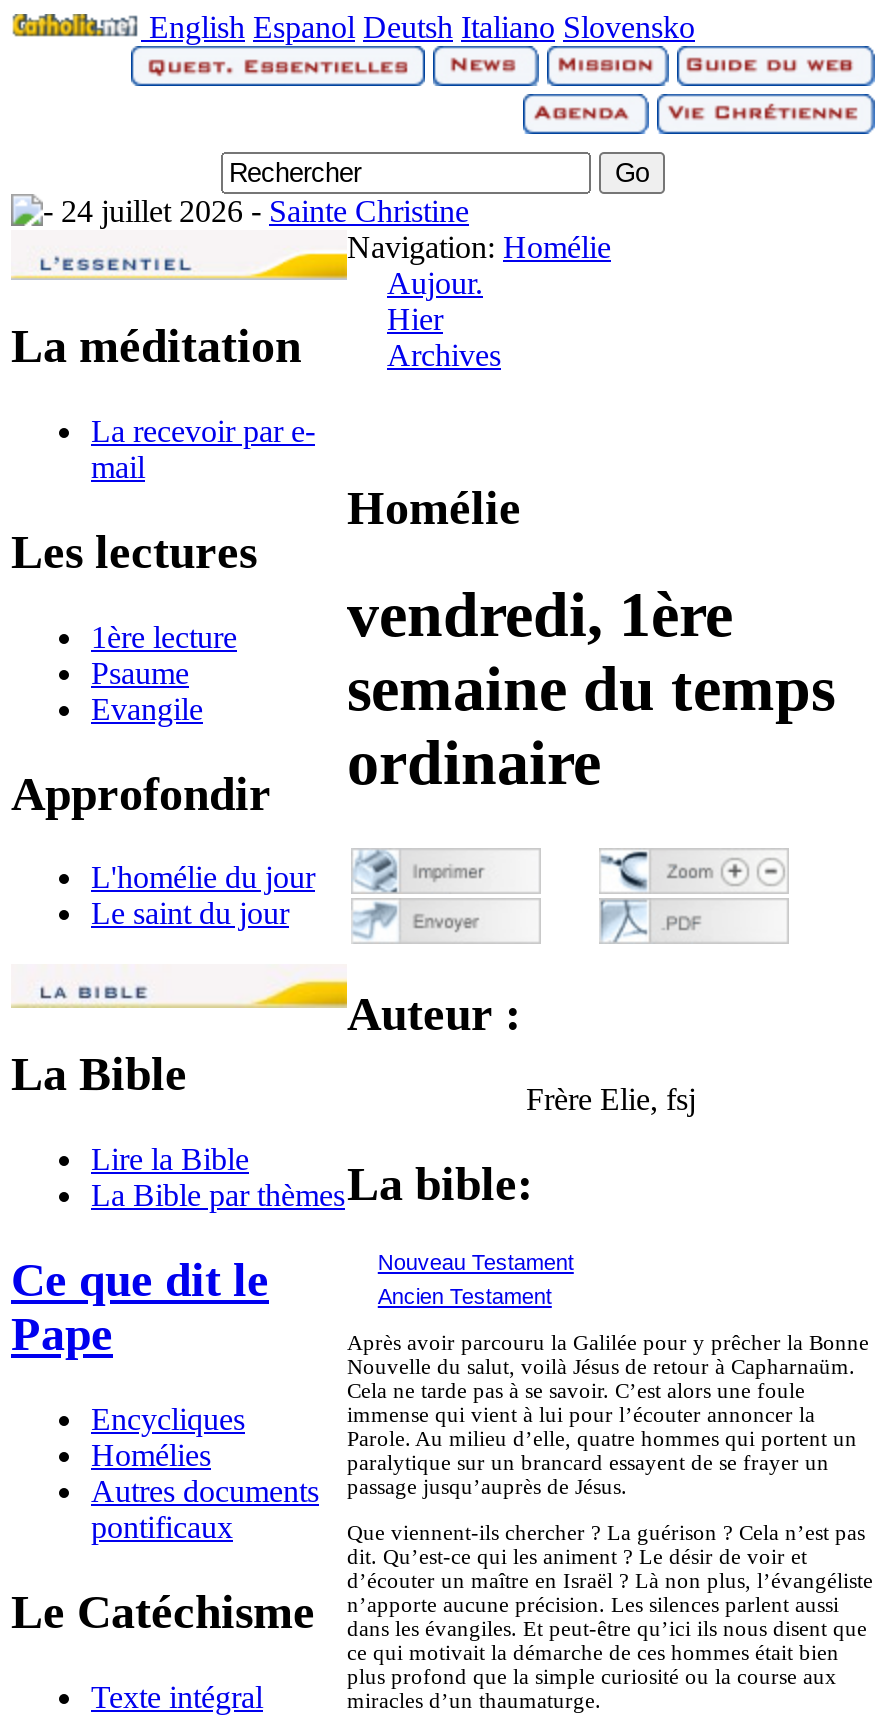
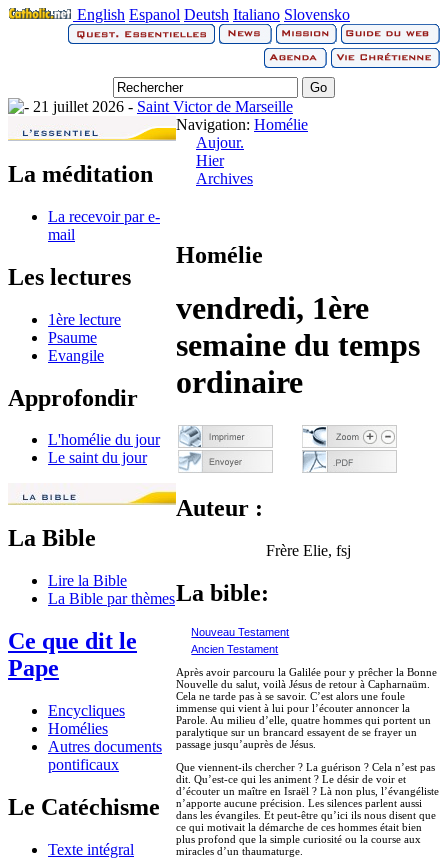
[53,194,469,228] 24 juillet 2026 -Sainte Christine -> [29,98,293,115] 21 juillet 2026 -Saint Victor de Marseille

